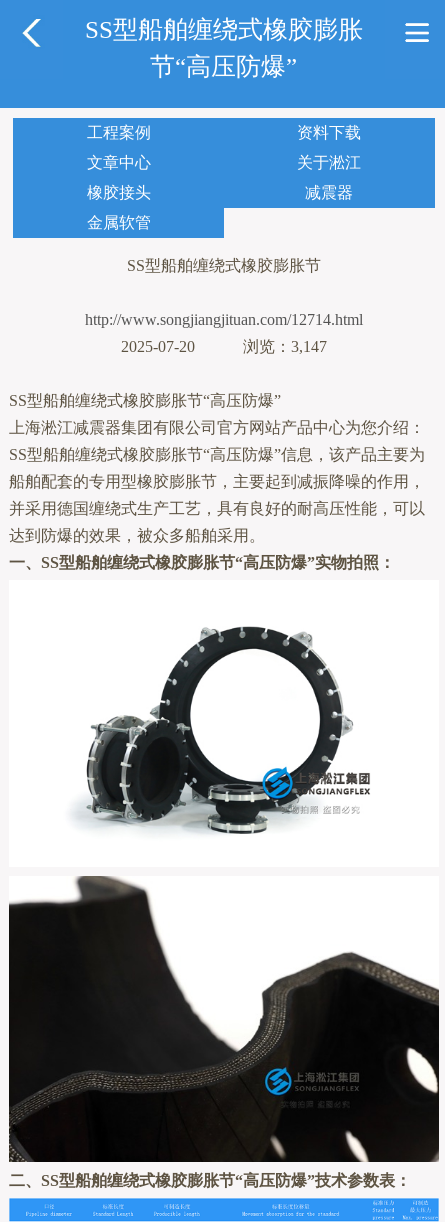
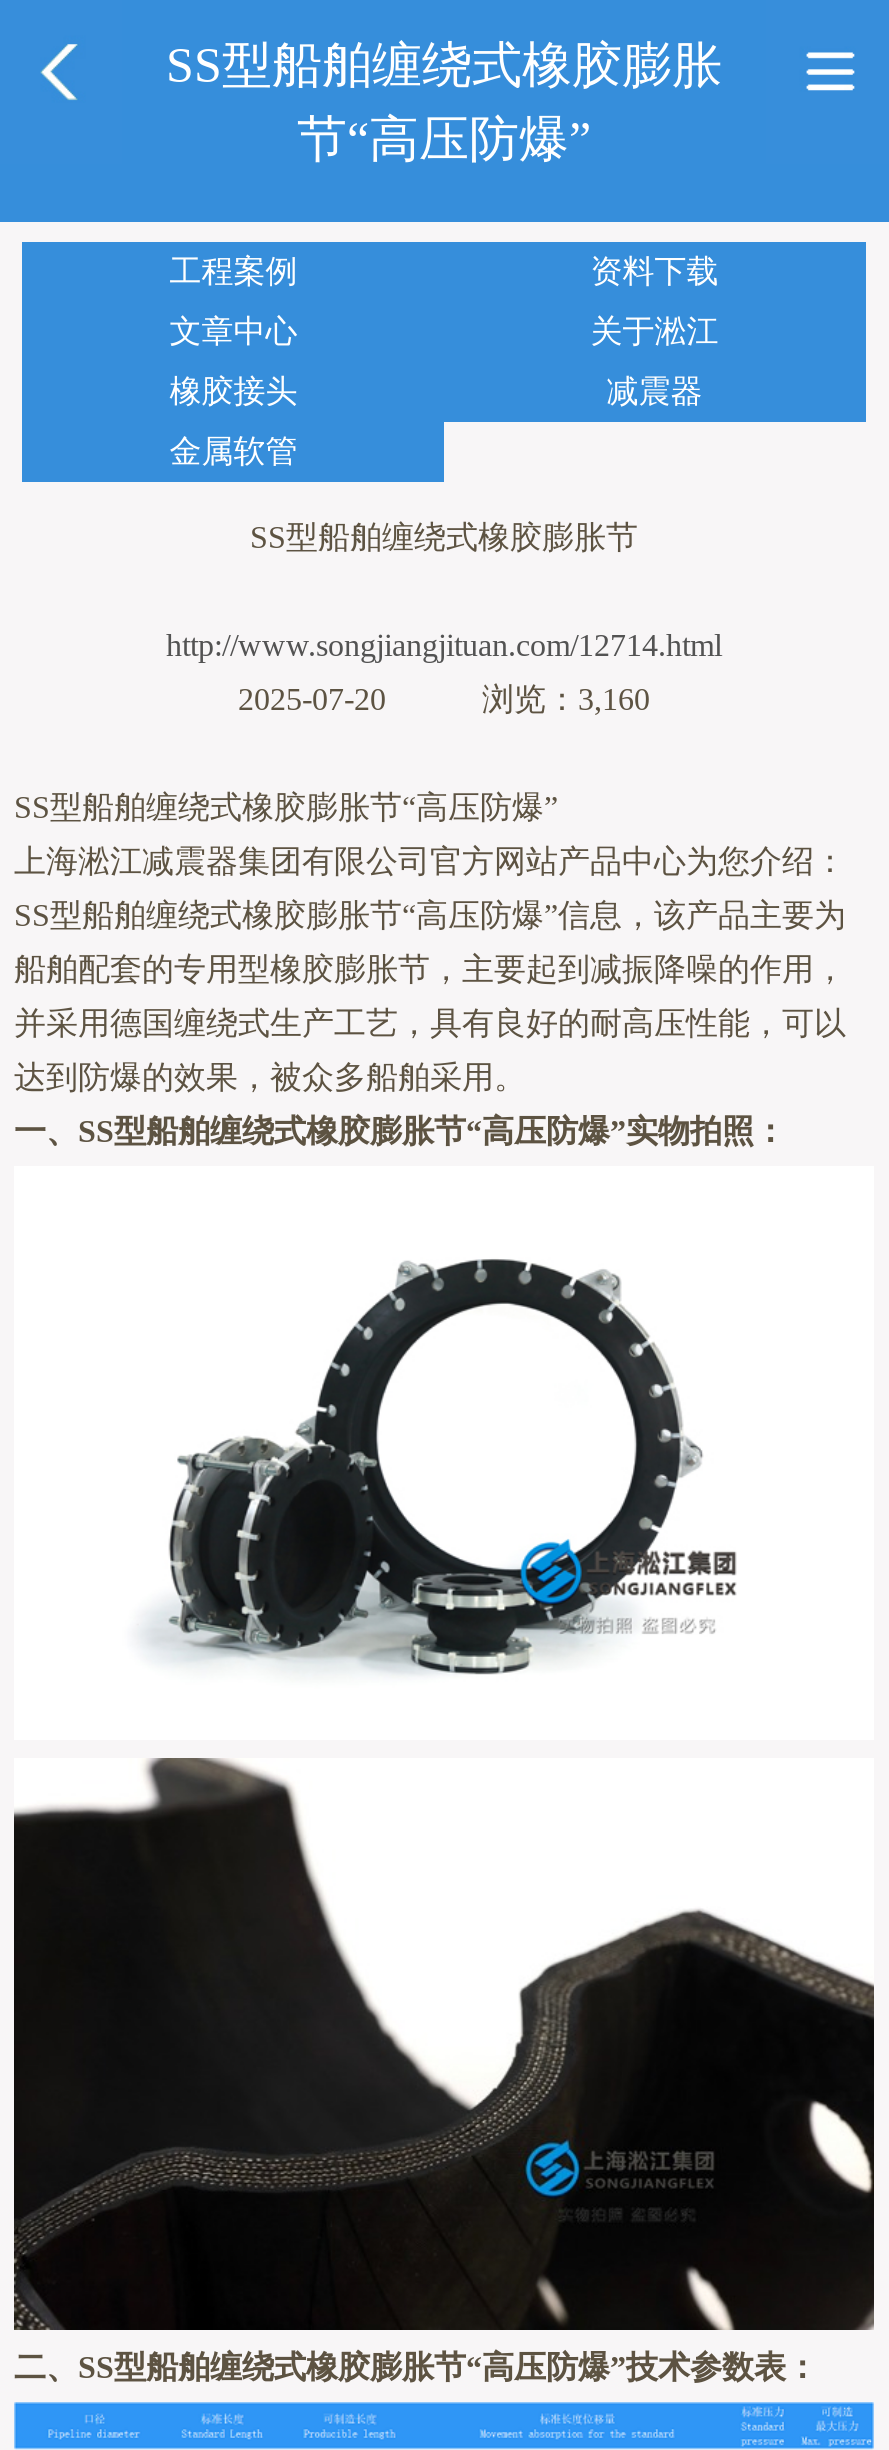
[121,338,327,355] 2025-07-20 浏览：3,147 -> [238,682,650,716] 2025-07-20 浏览：3,160

